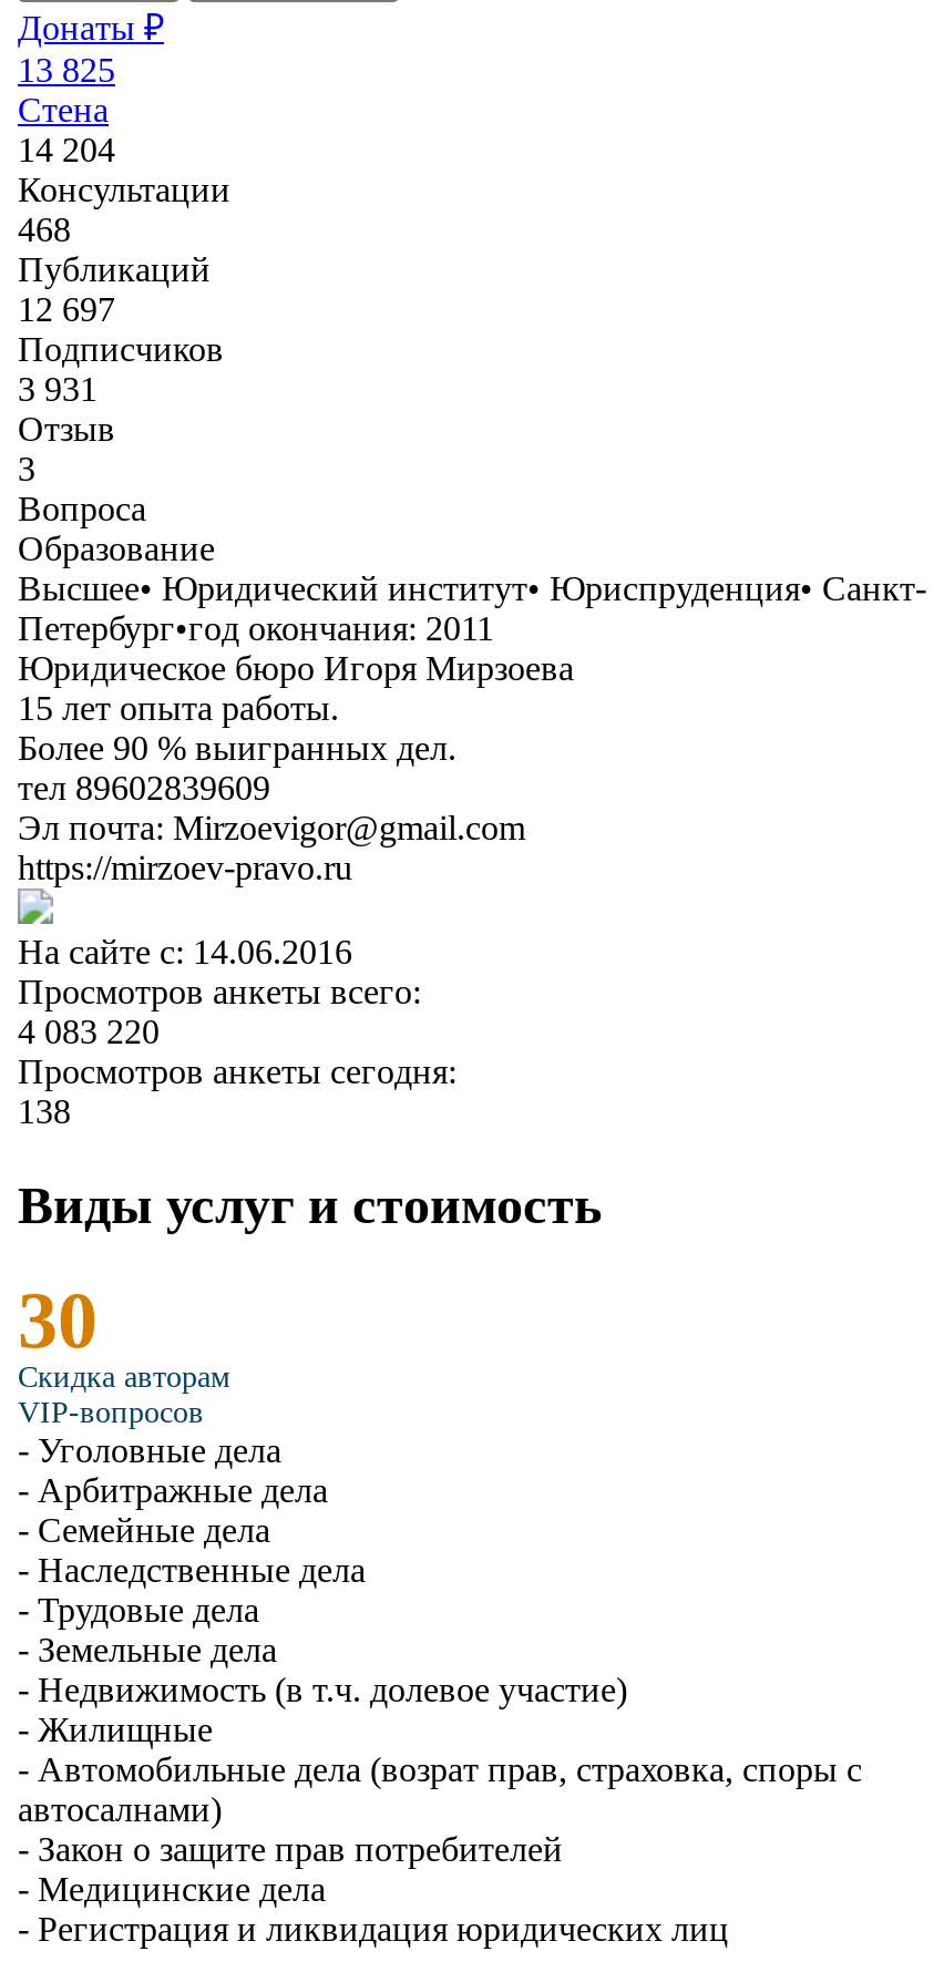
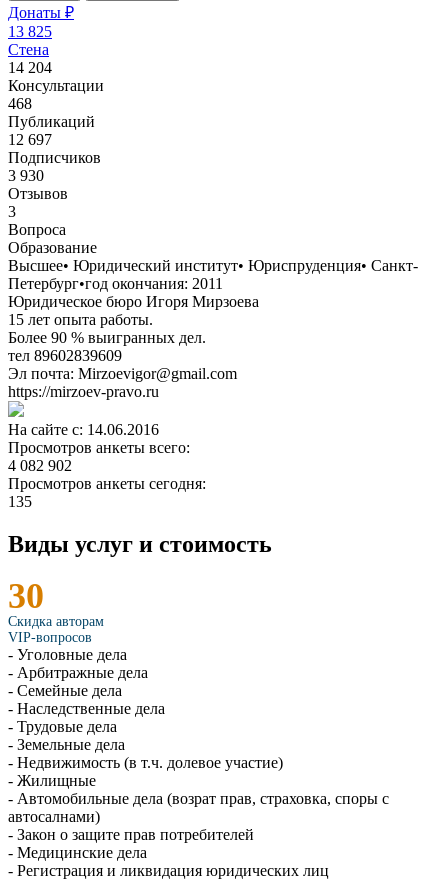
[18,370,115,448] 3 931 | Отзыв -> [8,167,68,202] 3 930 | Отзывов
[18,1013,160,1050] 4 083 220 -> [8,457,72,474] 4 082 902
[18,1093,71,1130] 138 -> [8,493,32,510] 135

